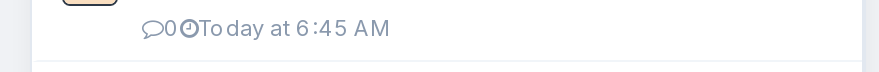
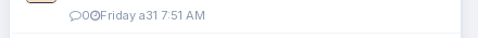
[164,14,390,42] 0 Today at 6:45 AM -> [81,8,205,23] 0 Friday a31 7:51 AM

